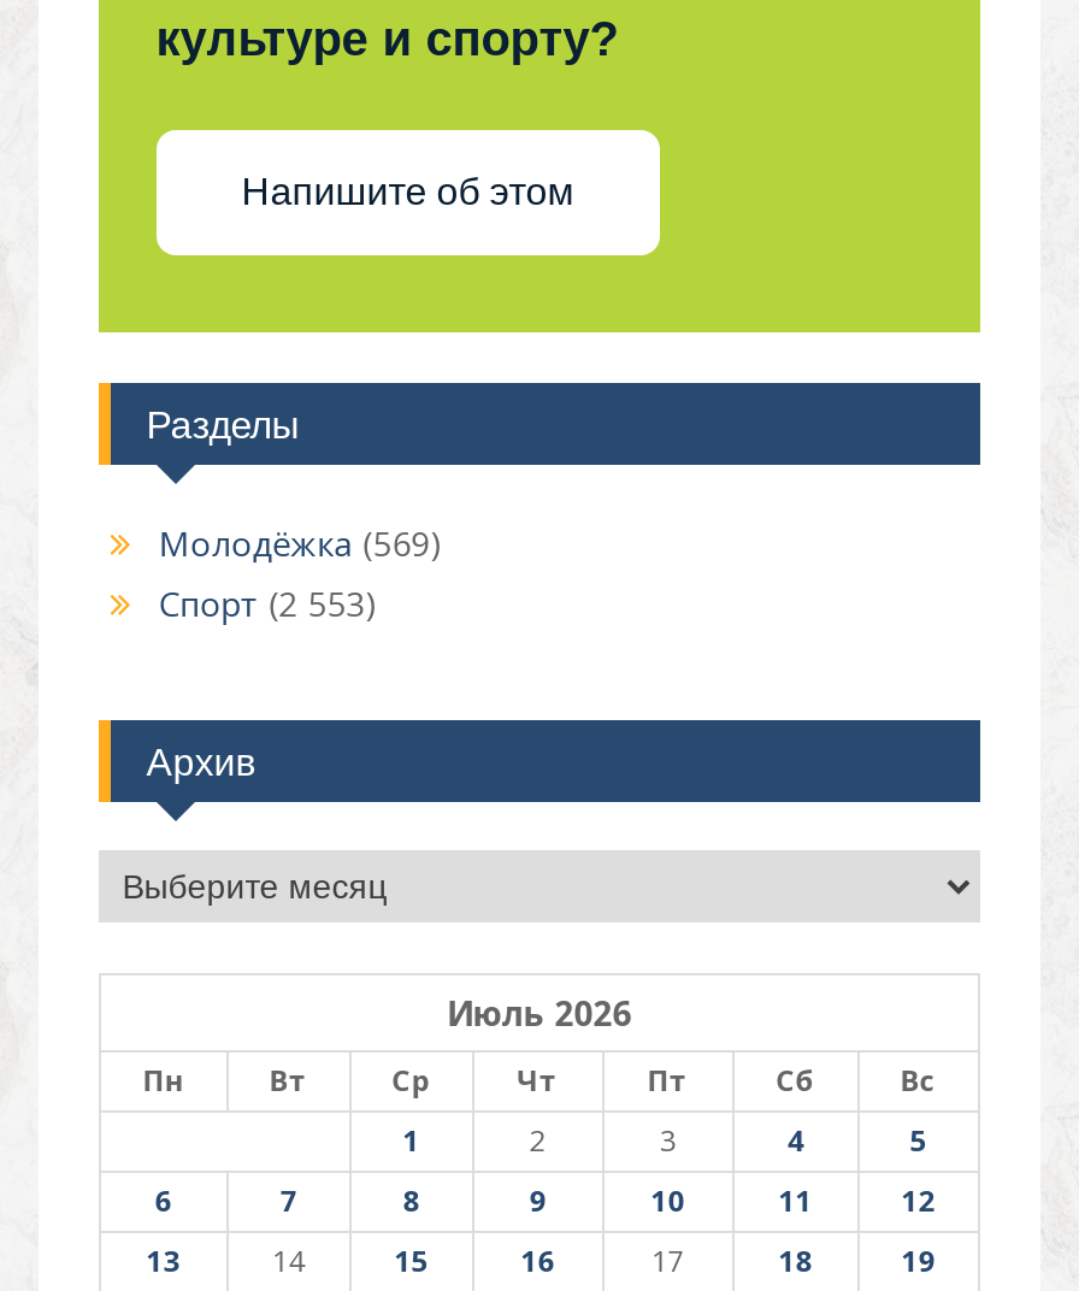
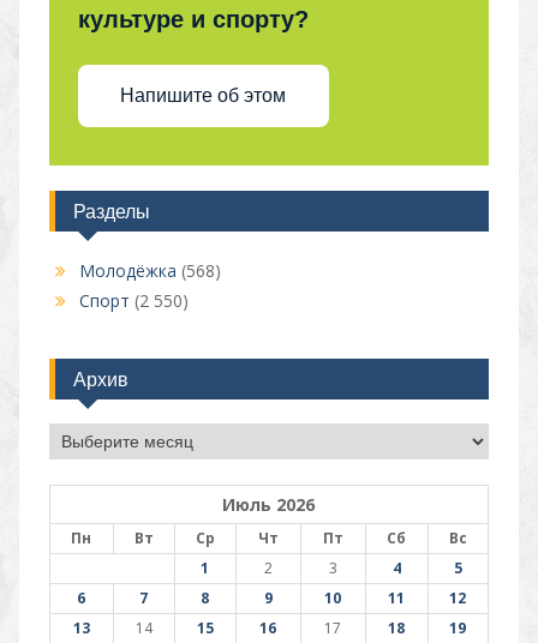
[158,520,442,566] Молодёжка (569) -> [79,259,221,282] Молодёжка (568)
[158,580,377,626] Спорт (2 553) -> [79,289,188,312] Спорт (2 550)

